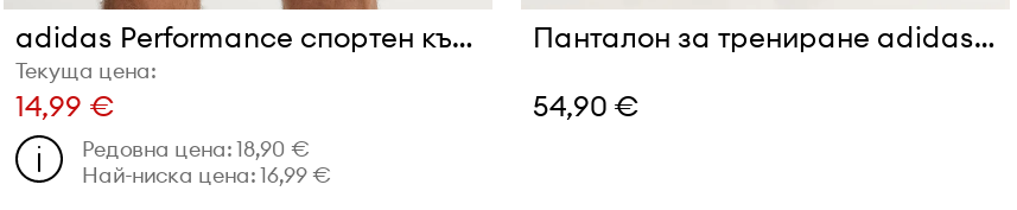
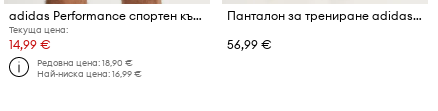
[533,87,640,122] 54,90 € -> [227,36,272,51] 56,99 €

